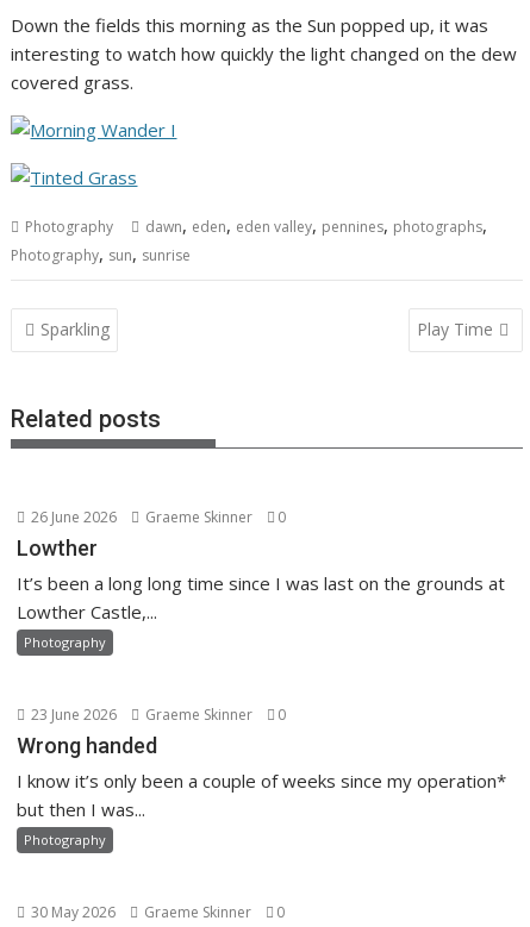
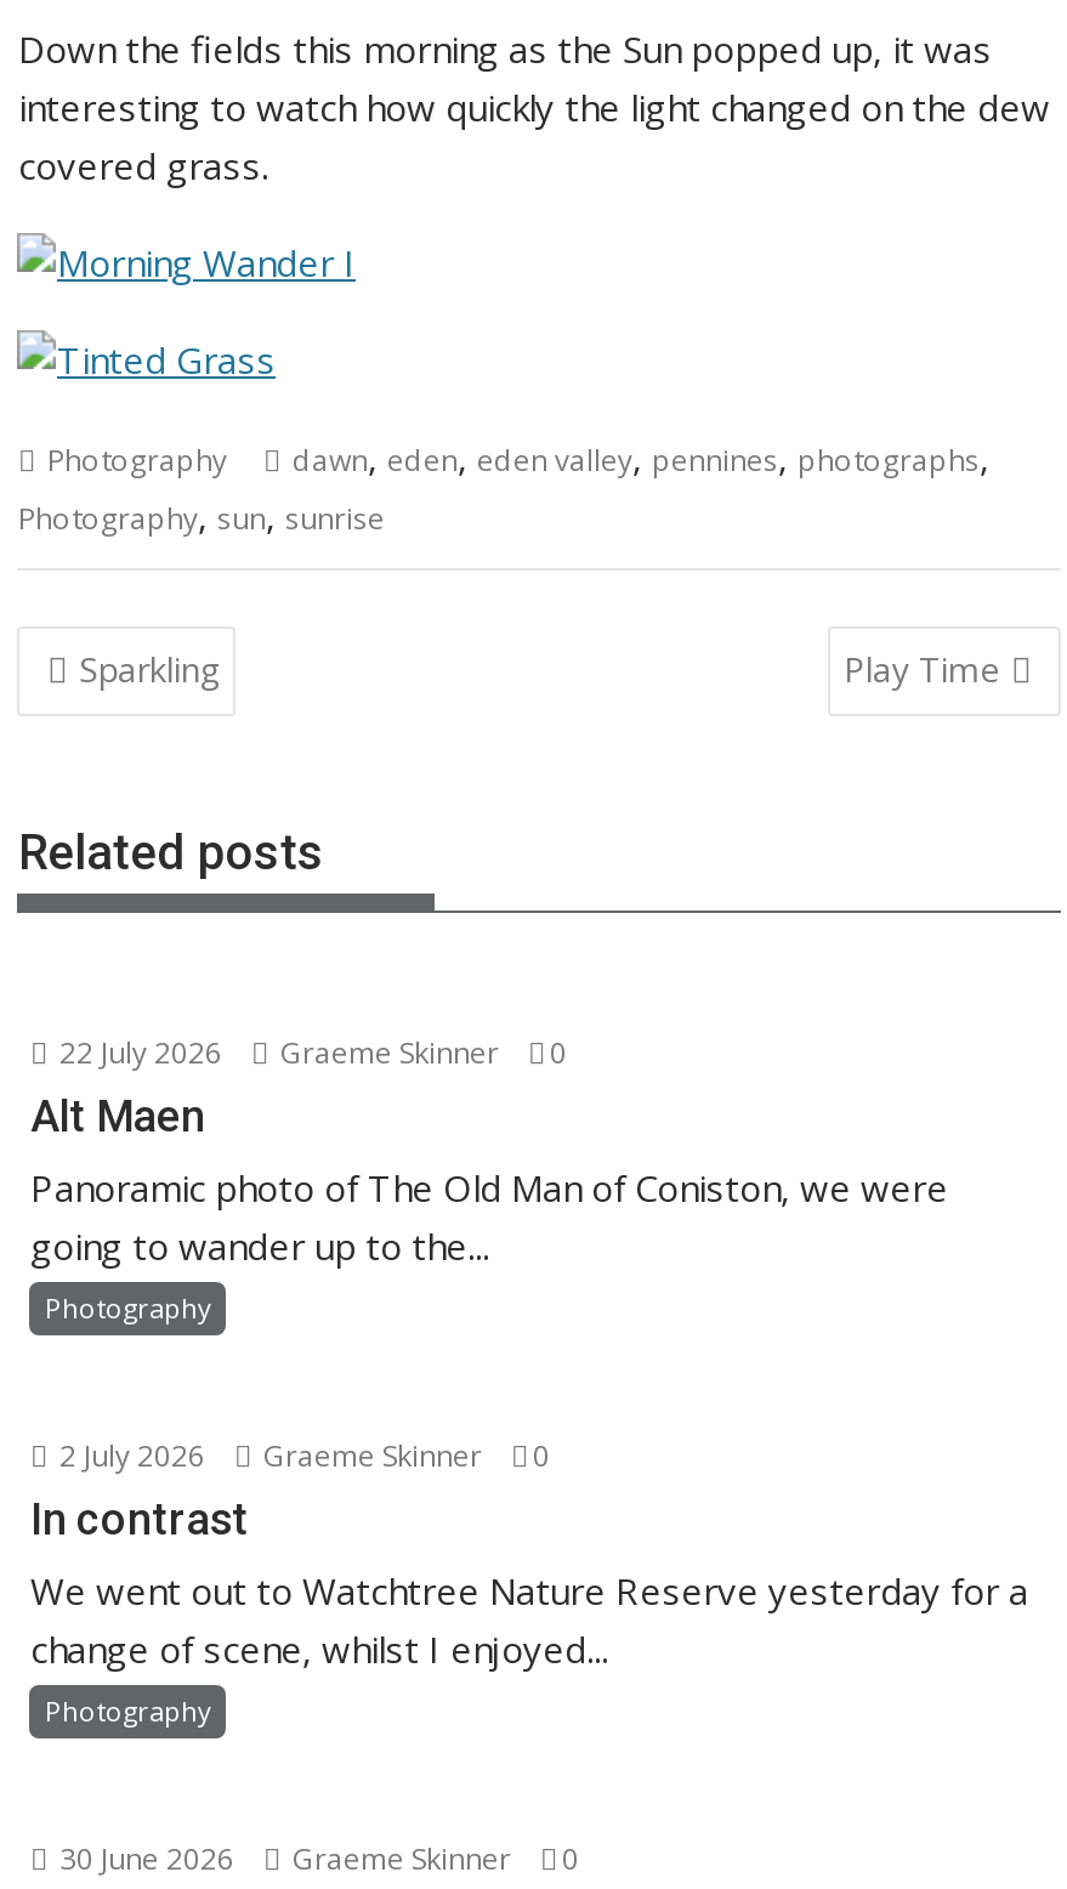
[28,507,286,527] 26 June 2026 Graeme Skinner 0 -> [52,1032,567,1073] 22 July 2026 Graeme Skinner 0
[17,535,506,624] Lowther | It’s been a long long time since I was last on the grounds at | Lowther Castle,... -> [30,1090,948,1270] Alt Maen | Panoramic photo of The Old Man of Coniston, we were | going to wander up to the...
[28,704,286,725] 23 June 2026 Graeme Skinner 0 -> [52,1435,550,1476] 2 July 2026 Graeme Skinner 0
[17,733,507,821] Wrong handed | I know it’s only been a couple of weeks since my operation* | but then I was... -> [30,1493,1028,1673] In contrast | We went out to Watchtree Nature Reserve yesterday for a | change of scene, whilst I enjoyed...
[28,902,285,922] 30 May 2026 Graeme Skinner 0 -> [52,1838,579,1879] 30 June 2026 Graeme Skinner 0

